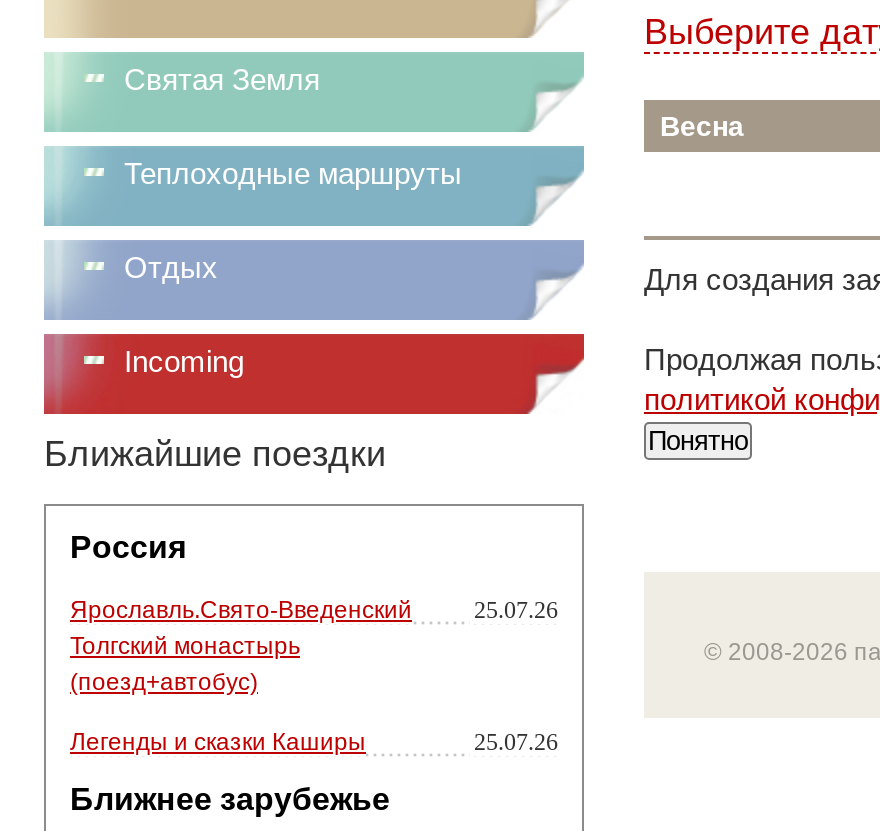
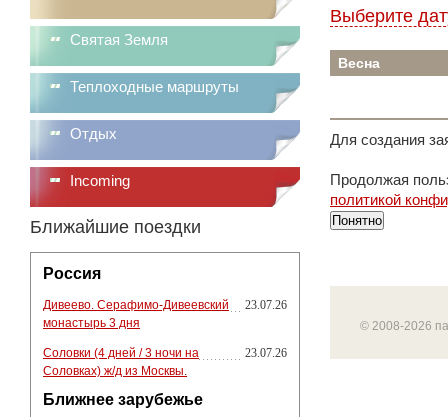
[70,596,412,696] Ярославль.Свято-Введенский | Толгский монастырь | (поезд+автобус) -> [43,298,229,330] Дивеево. Серафимо-Дивеевский | монастырь 3 дня
[474,596,558,624] 25.07.26 -> [43,298,287,378] 23.07.26 | Соловки (4 дней / 3 ночи на | Соловках) ж/д из Москвы.
[70,728,558,756] Легенды и сказки Каширы | 25.07.26 -> [245,346,287,360] 23.07.26

